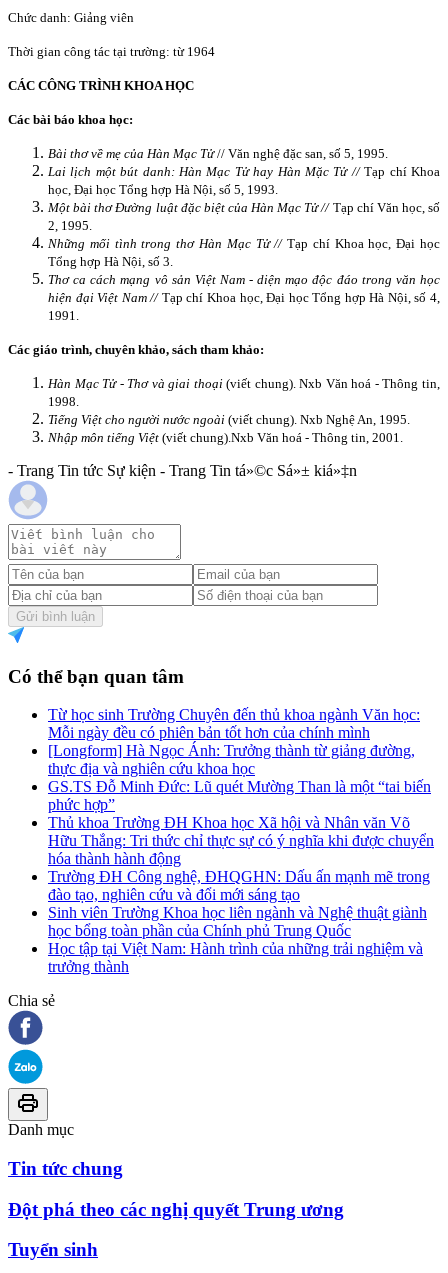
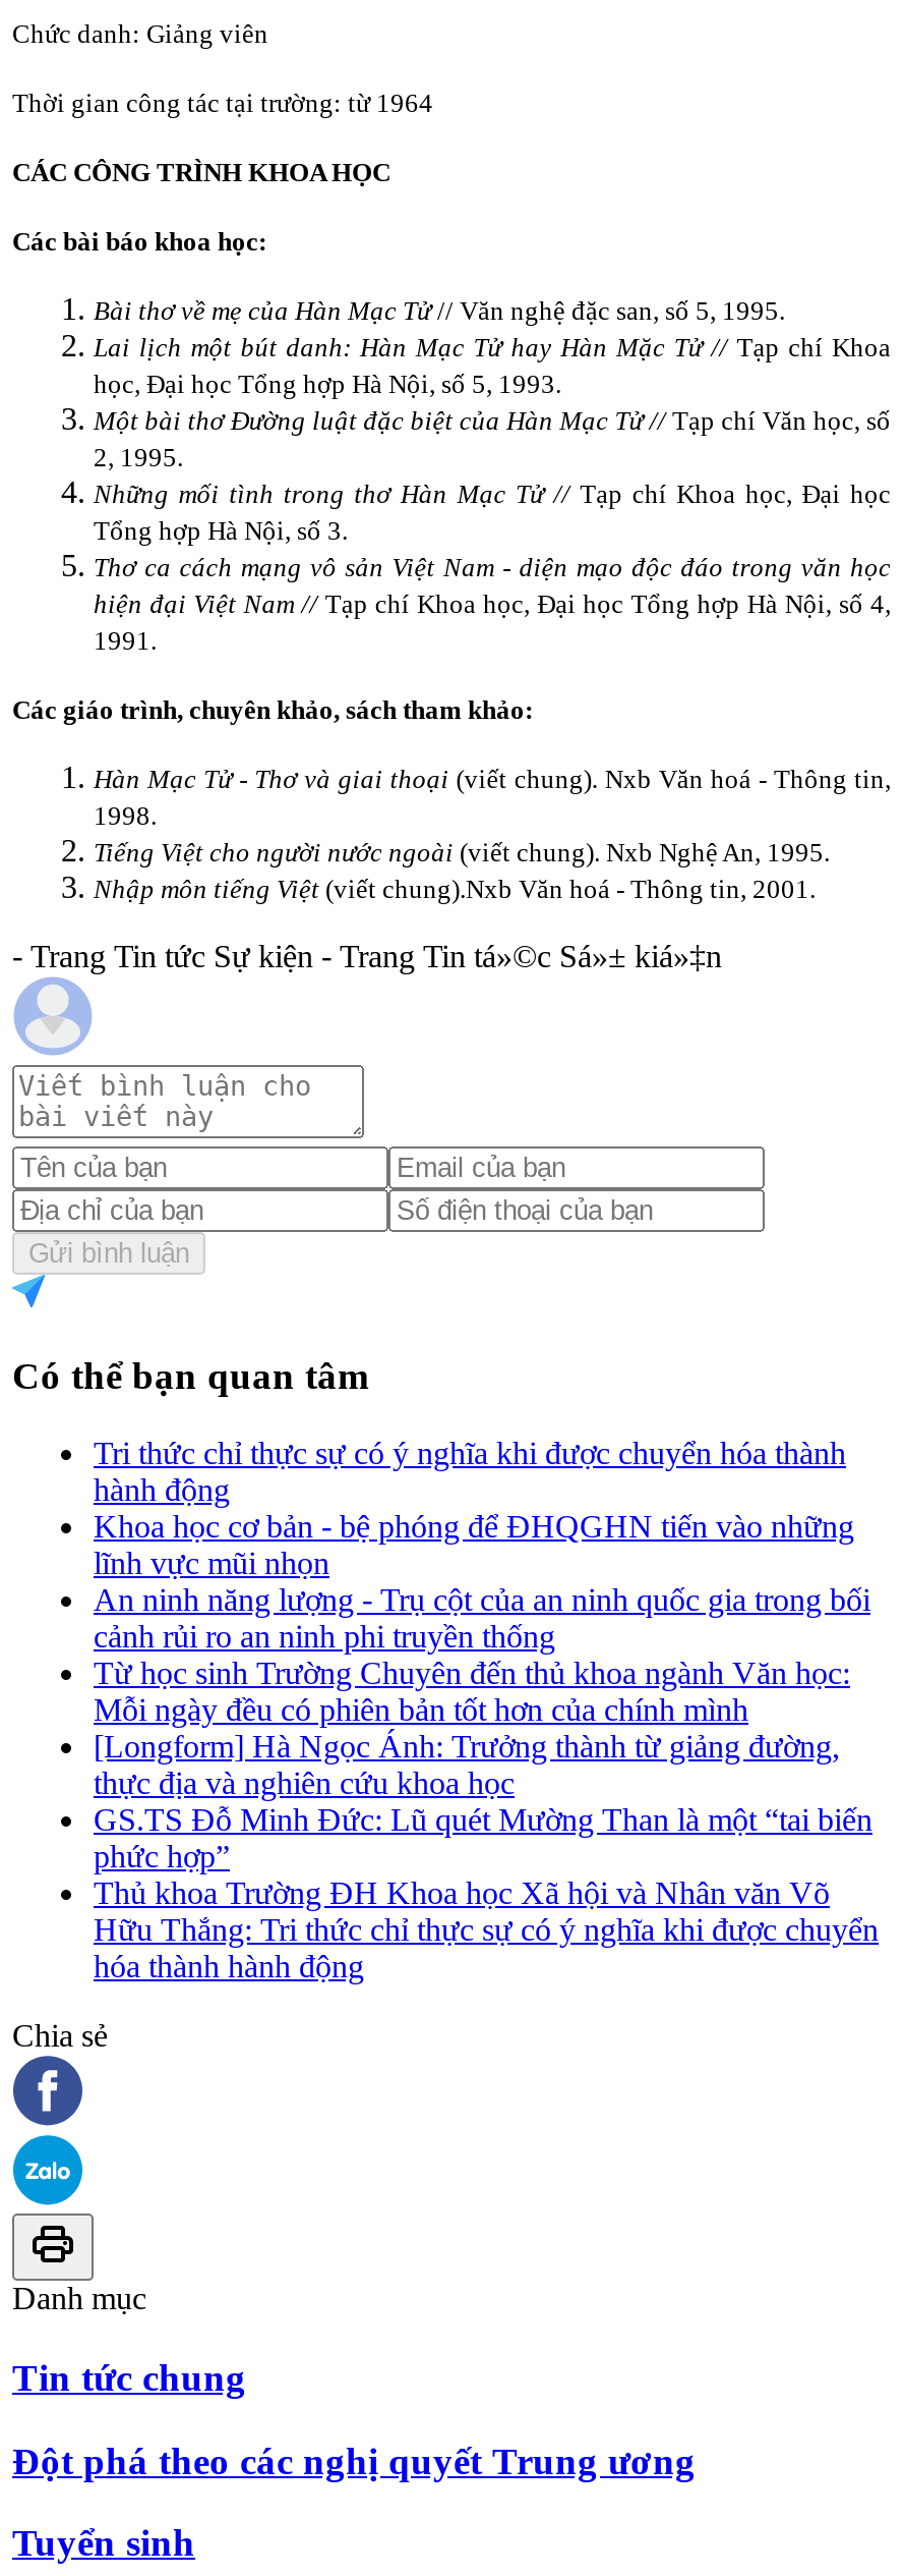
none -> [94,1436,870,1654] Tri thức chỉ thực sự có ý nghĩa khi được chuyển hóa thành | hành động | Khoa học cơ bản - bệ phóng để ĐHQGHN tiến vào những | lĩnh vực mũi nhọn | An ninh năng lượng - Trụ cột của an ninh quốc gia trong bối | cảnh rủi ro an ninh phi truyền thống
moved [48,706,434,867] -> [94,1656,879,1984]: Từ học sinh Trường Chuyên đến thủ khoa ngành Văn học: | Mỗi ngày đều có phiên bản tốt hơn của chính mình | [Longform] Hà Ngọc Ánh: Trưởng thành từ giảng đường, | ... | Hữu Thắng: Tri thức chỉ thực sự có ý nghĩa khi được chuyển | hóa thành hành động
[48,868,430,975] Trường ĐH Công nghệ, ĐHQGHN: Dấu ấn mạnh mẽ trong | đào tạo, nghiên cứu và đổi mới sáng tạo | Sinh viên Trường Khoa học liên ngành và Nghệ thuật giành | học bổng toàn phần của Chính phủ Trung Quốc | Học tập tại Việt Nam: Hành trình của những trải nghiệm và | trưởng thành -> none

